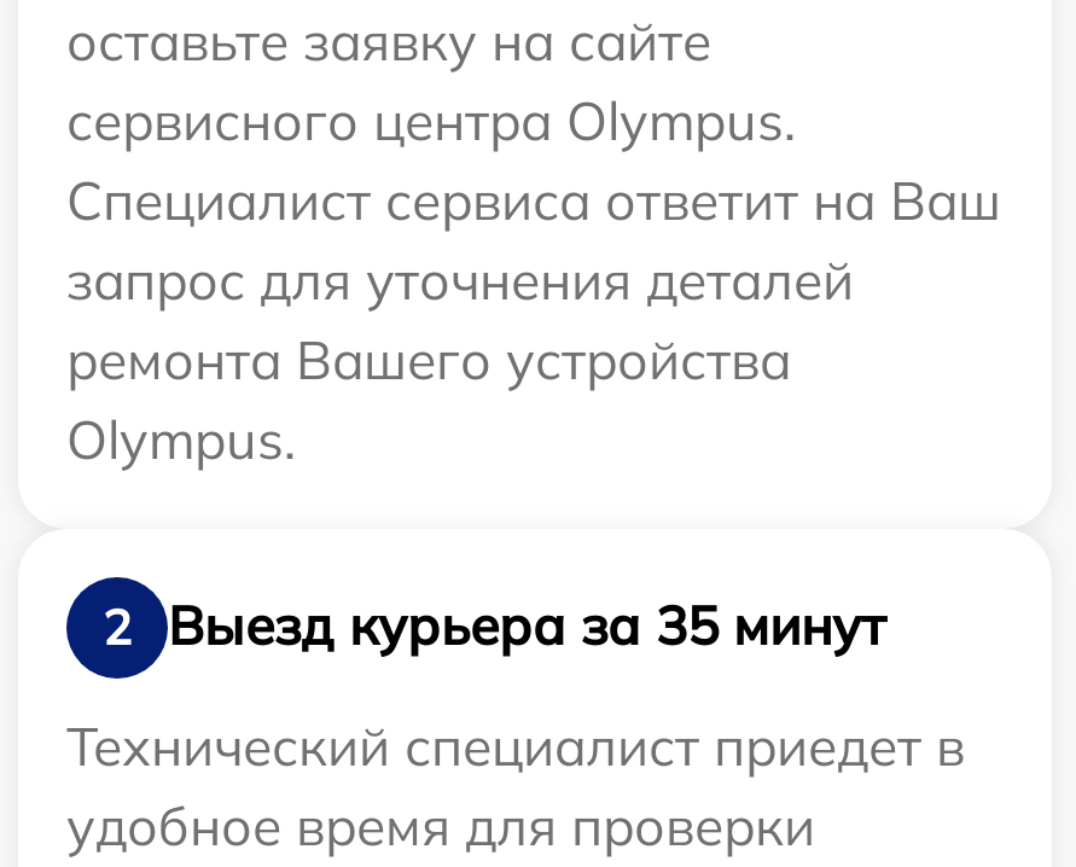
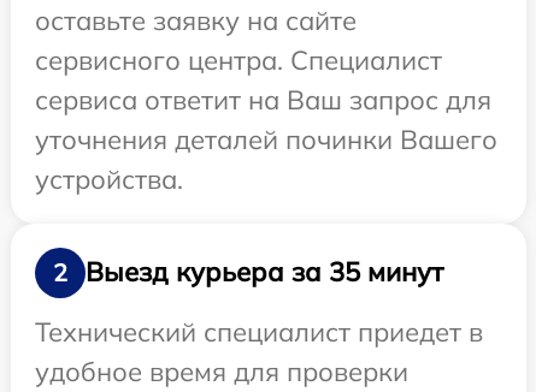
[66,86,1001,472] сервисного центра Olympus. | Специалист сервиса ответит на Ваш | запрос для уточнения деталей | ремонта Вашего устройства | Olympus. -> [35,43,497,195] сервисного центра. Специалист | сервиса ответит на Ваш запрос для | уточнения деталей починки Вашего | устройства.

